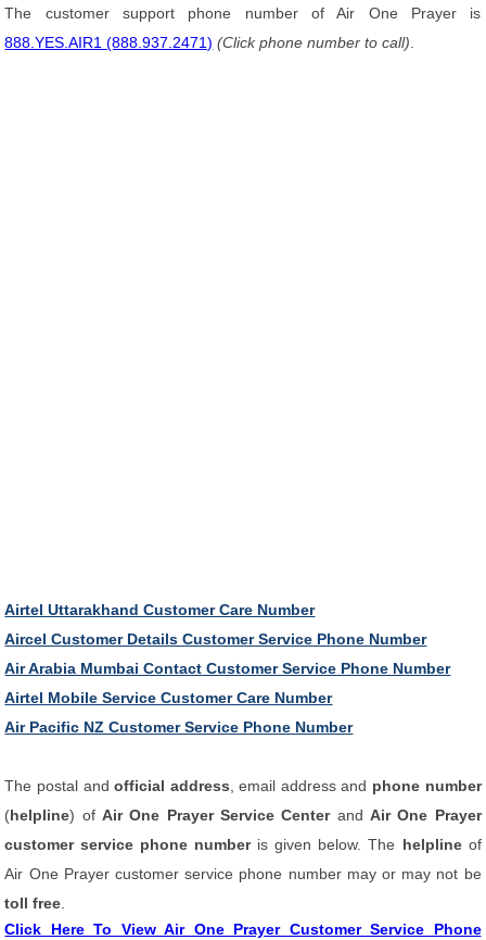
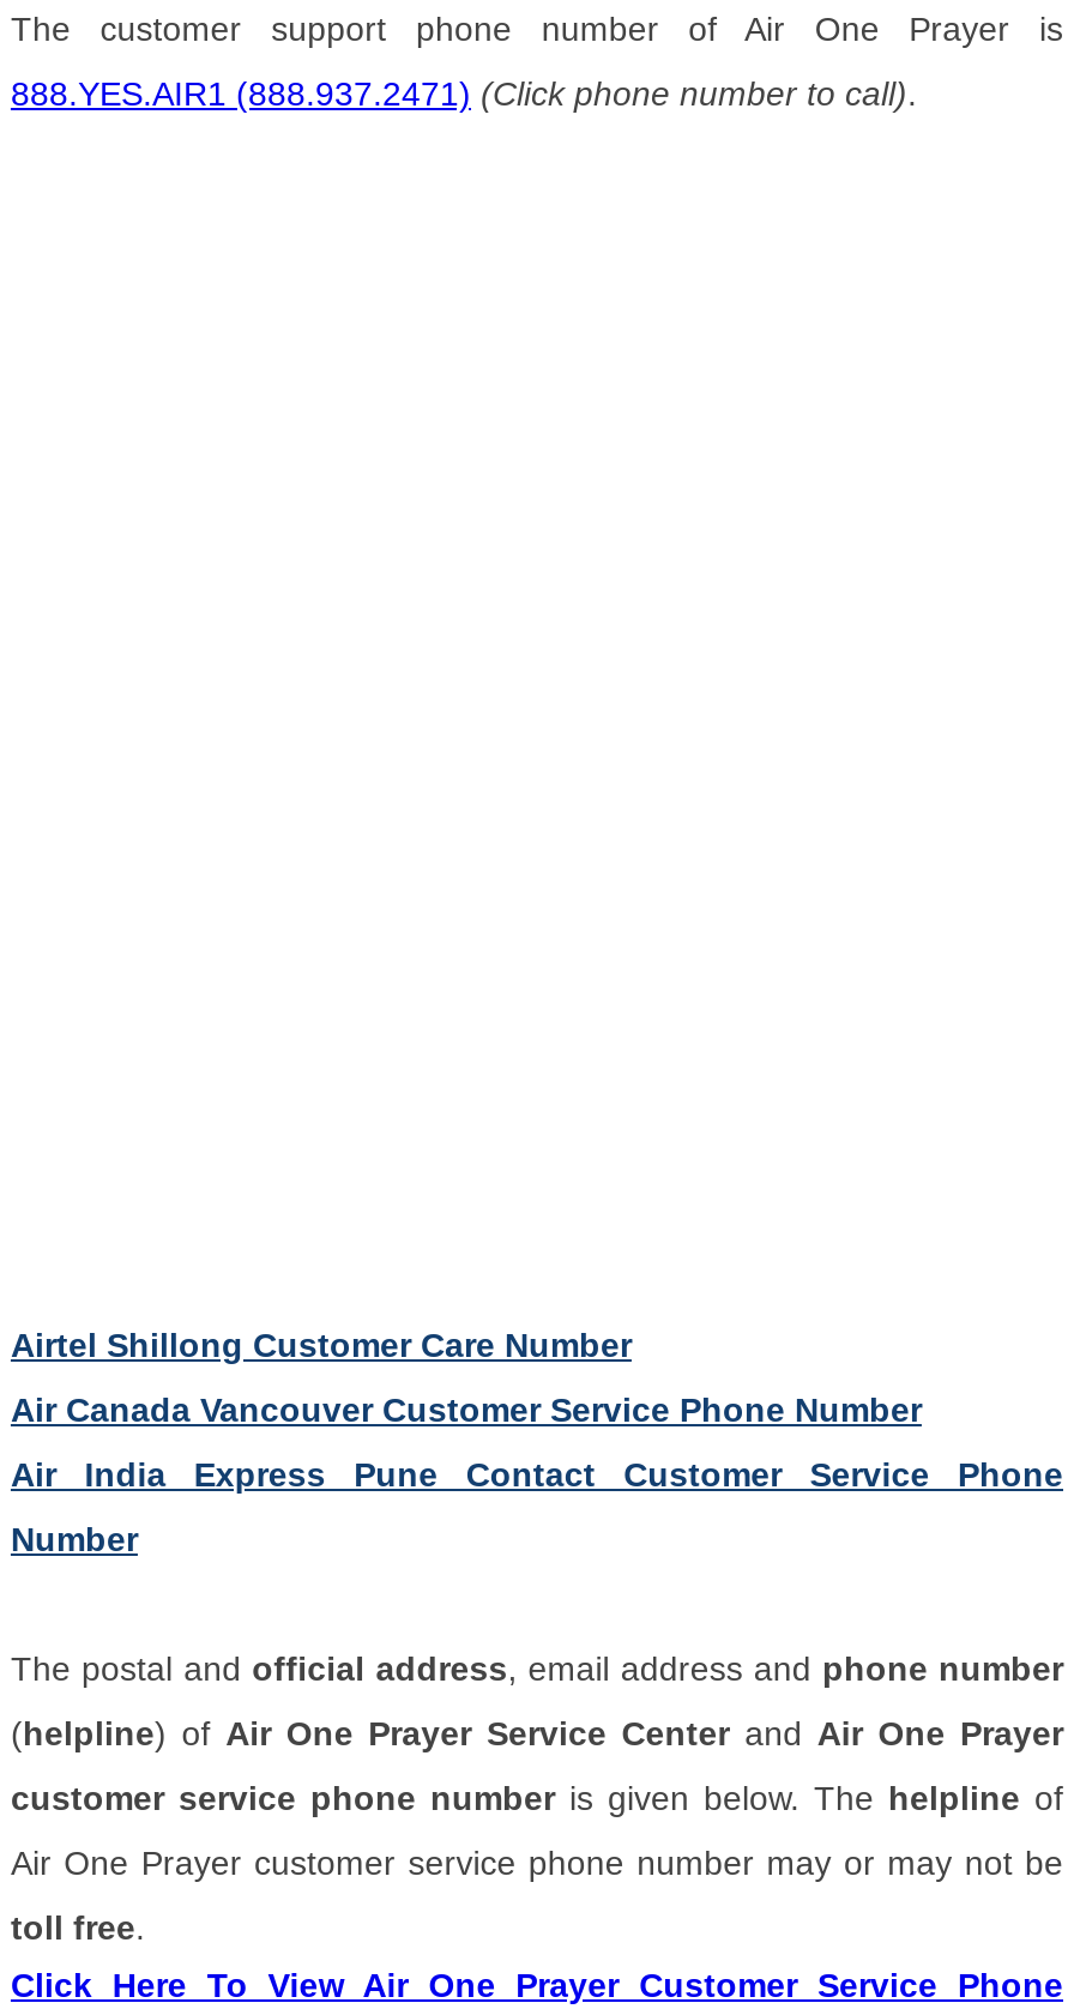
[5,601,451,736] Airtel Uttarakhand Customer Care Number | Aircel Customer Details Customer Service Phone Number | Air Arabia Mumbai Contact Customer Service Phone Number | Airtel Mobile Service Customer Care Number | Air Pacific NZ Customer Service Phone Number -> [11,1326,1063,1558] Airtel Shillong Customer Care Number | Air Canada Vancouver Customer Service Phone Number | Air India Express Pune Contact Customer Service Phone | Number

